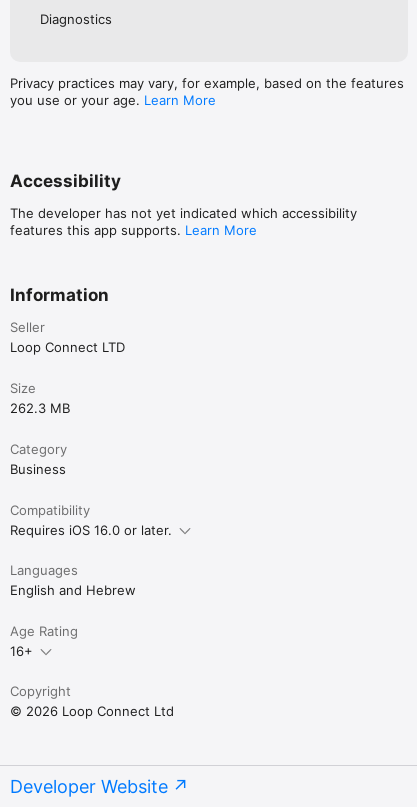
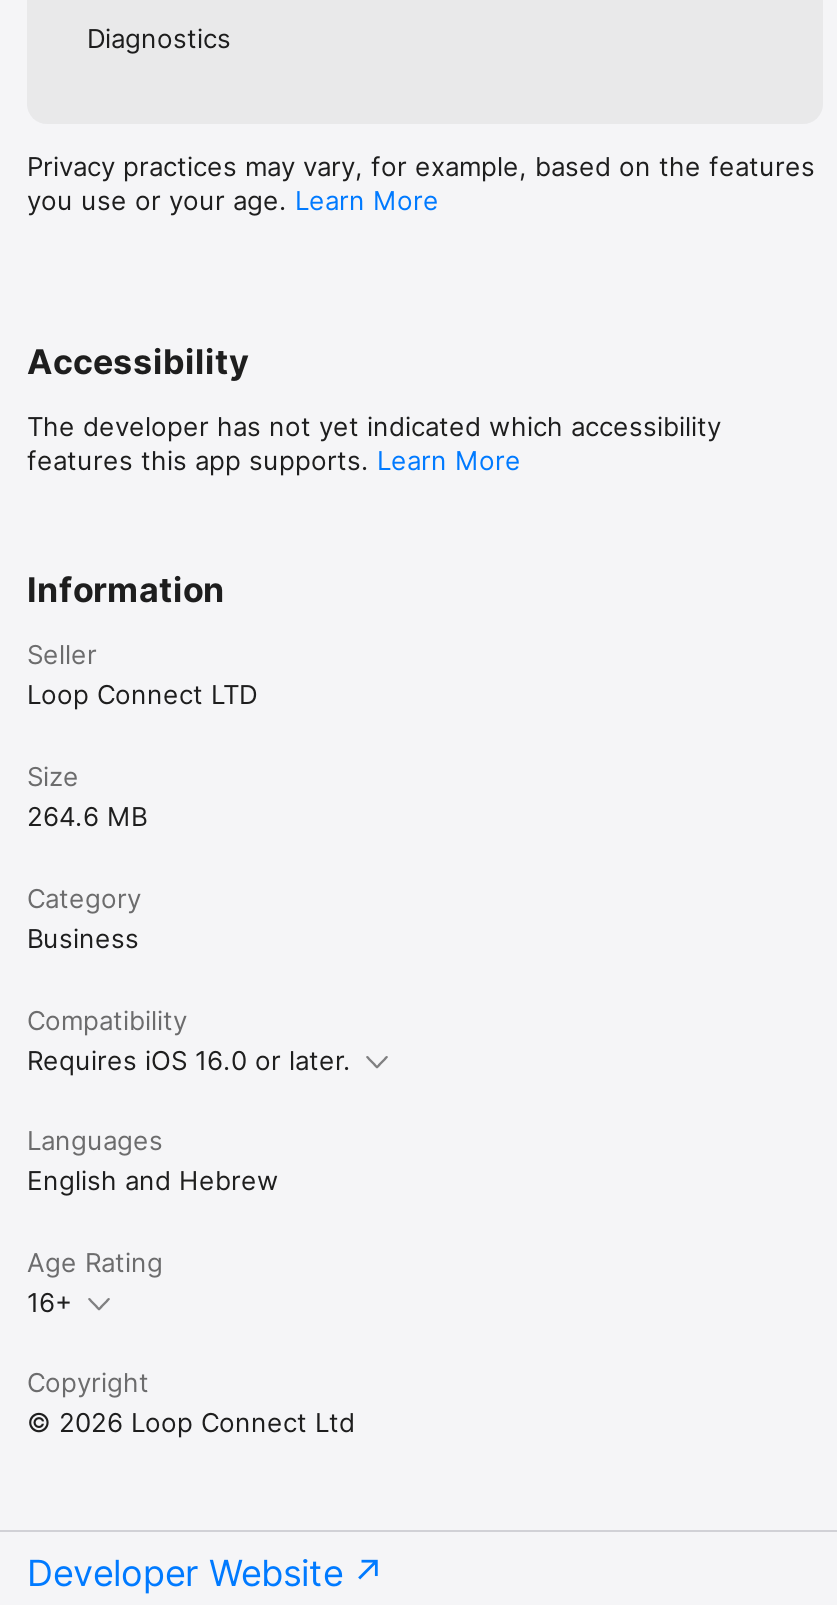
[10,400,70,416] 262.3 MB -> [27,800,147,832] 264.6 MB

